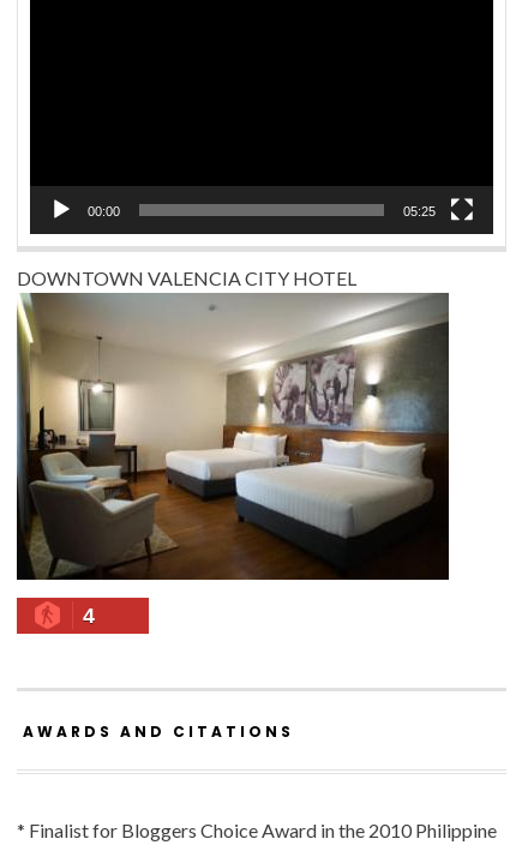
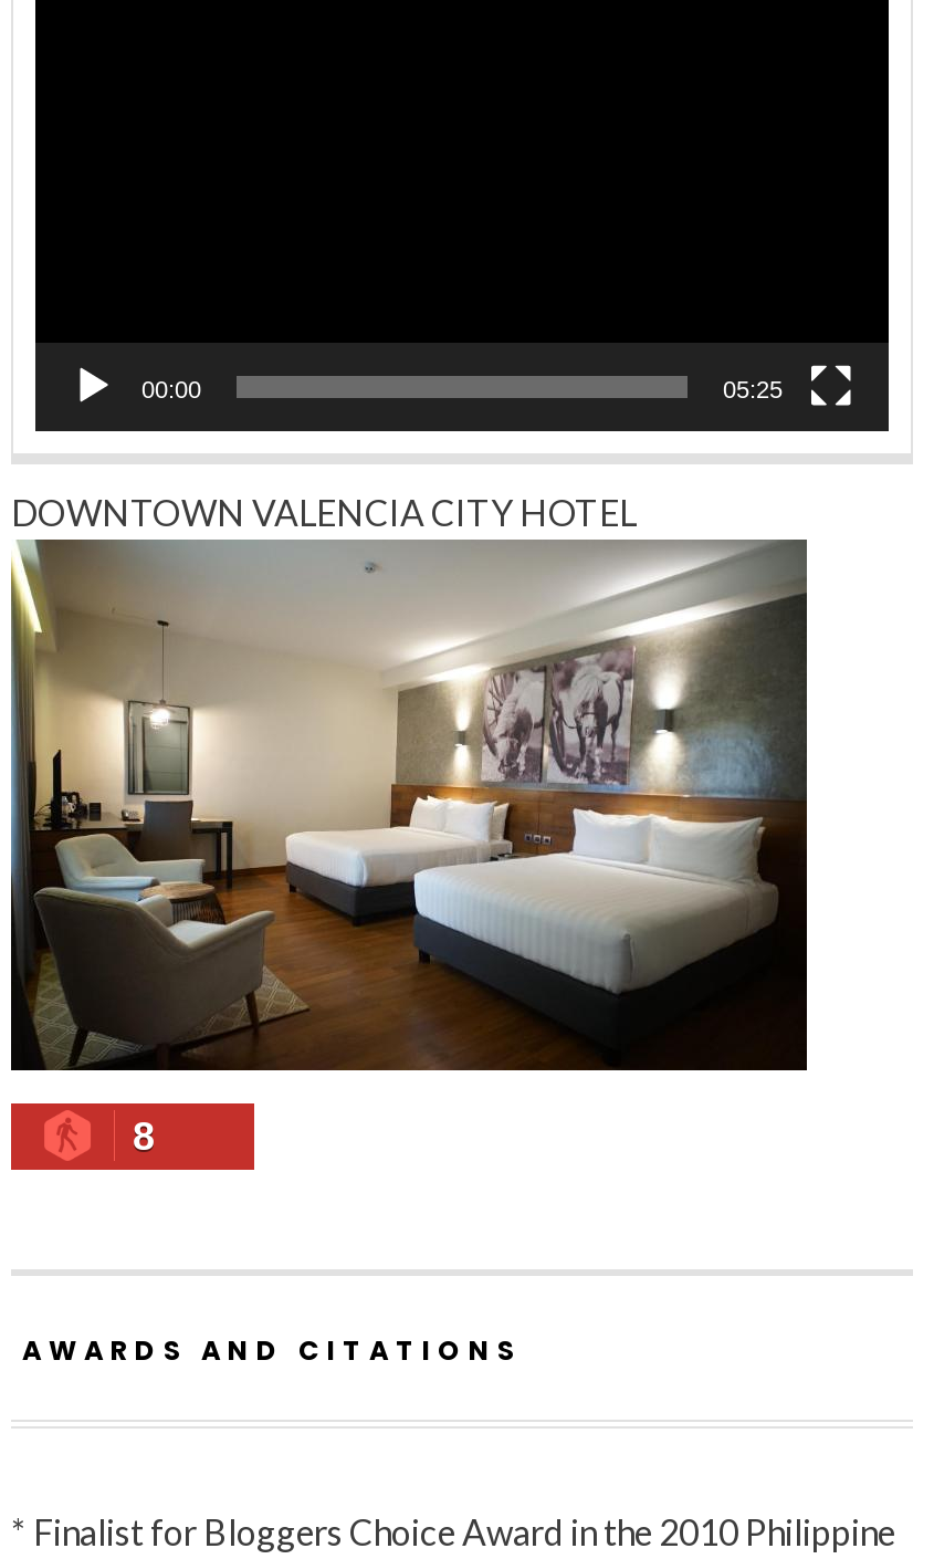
[83,604,92,628] 4 -> [133,1115,150,1159] 8

